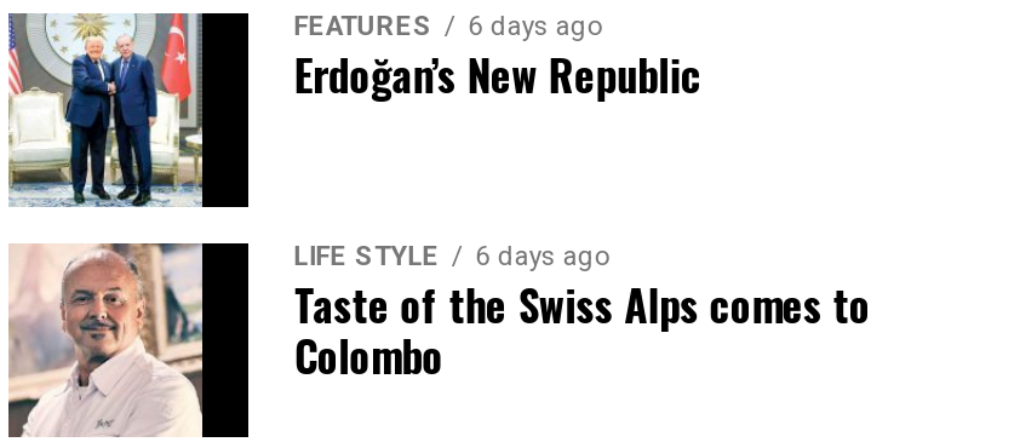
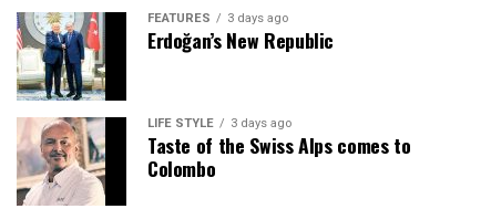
[294,11,602,42] FEATURES 6 days ago -> [147,11,288,25] FEATURES 3 days ago
[294,241,609,272] LIFE STYLE 6 days ago -> [147,116,291,130] LIFE STYLE 3 days ago

